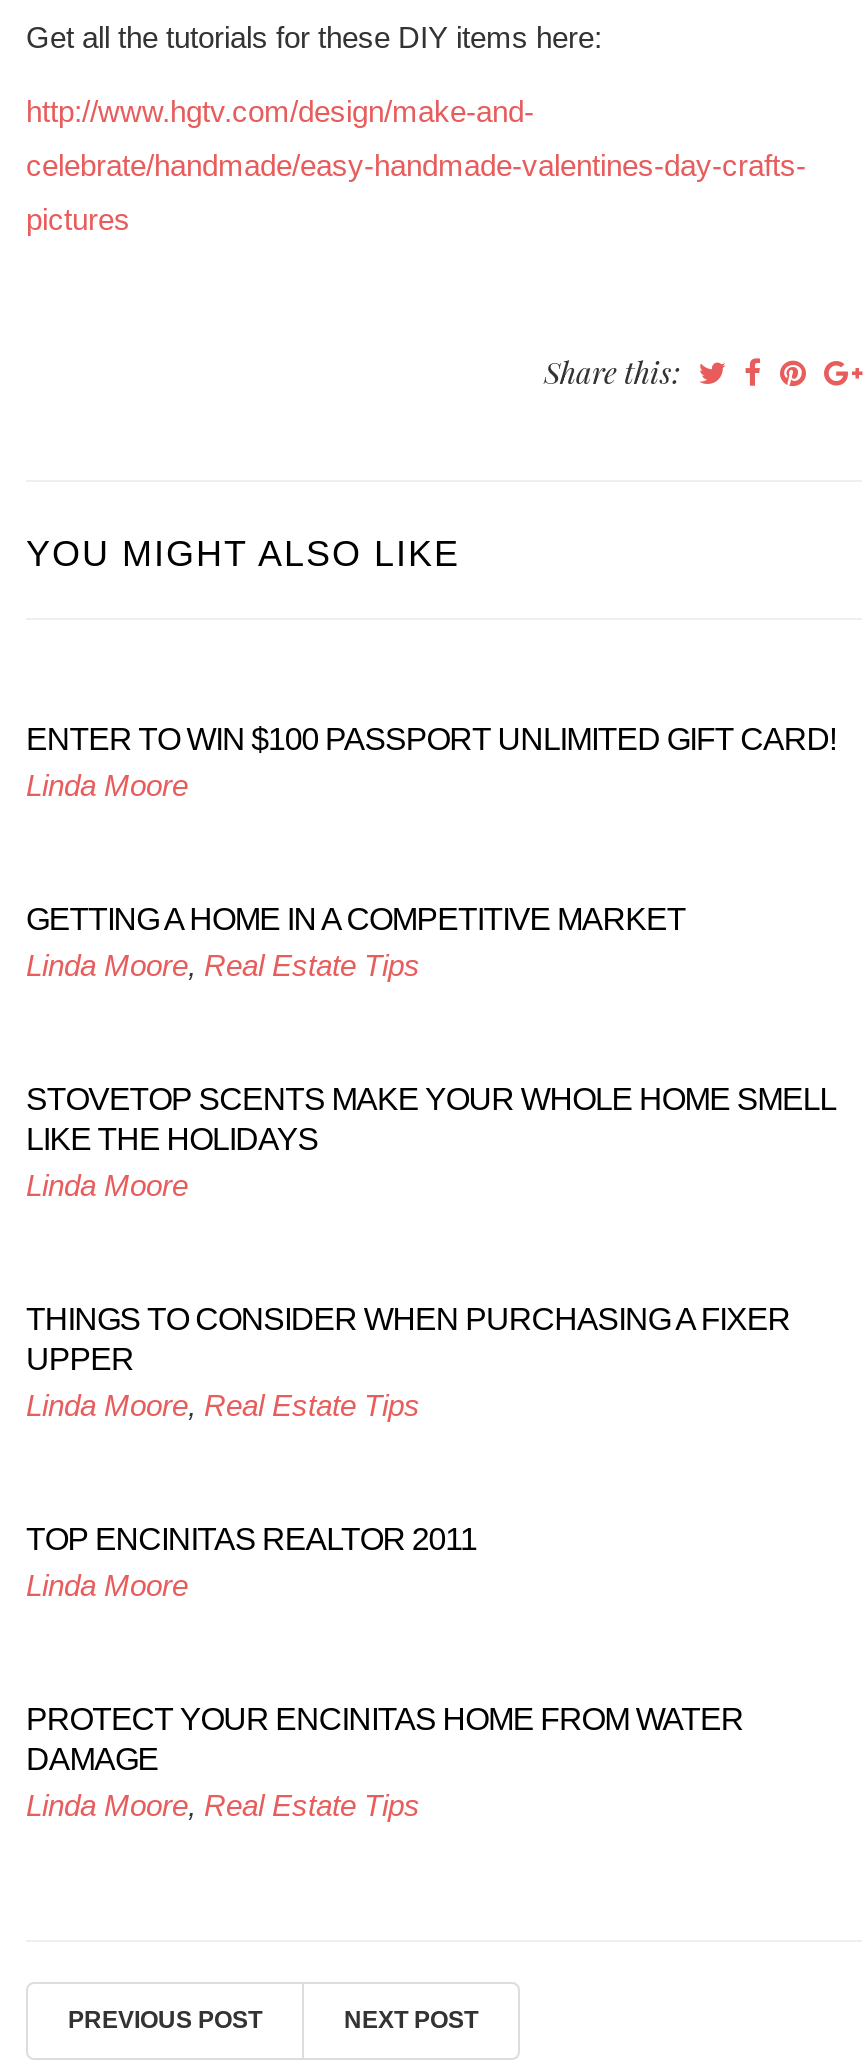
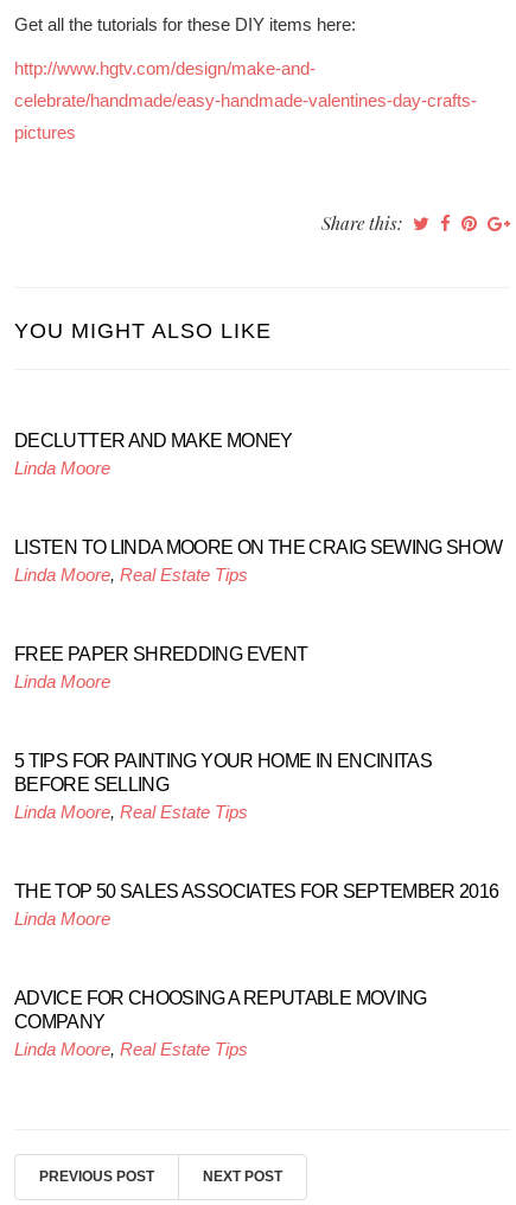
[26,723,836,757] ENTER TO WIN $100 PASSPORT UNLIMITED GIFT CARD! -> [14,431,293,451] DECLUTTER AND MAKE MONEY
[26,903,685,937] GETTING A HOME IN A COMPETITIVE MARKET -> [14,538,502,558] LISTEN TO LINDA MOORE ON THE CRAIG SEWING SHOW
[26,1083,834,1157] STOVETOP SCENTS MAKE YOUR WHOLE HOME SMELL | LIKE THE HOLIDAYS -> [14,644,308,665] FREE PAPER SHREDDING EVENT
[26,1303,790,1377] THINGS TO CONSIDER WHEN PURCHASING A FIXER | UPPER -> [14,751,432,795] 5 TIPS FOR PAINTING YOUR HOME IN ENCINITAS | BEFORE SELLING
[26,1523,477,1557] TOP ENCINITAS REALTOR 2011 -> [14,882,499,902] THE TOP 50 SALES ASSOCIATES FOR SEPTEMBER 2016
[26,1703,743,1777] PROTECT YOUR ENCINITAS HOME FROM WATER | DAMAGE -> [14,988,427,1032] ADVICE FOR CHOOSING A REPUTABLE MOVING | COMPANY

